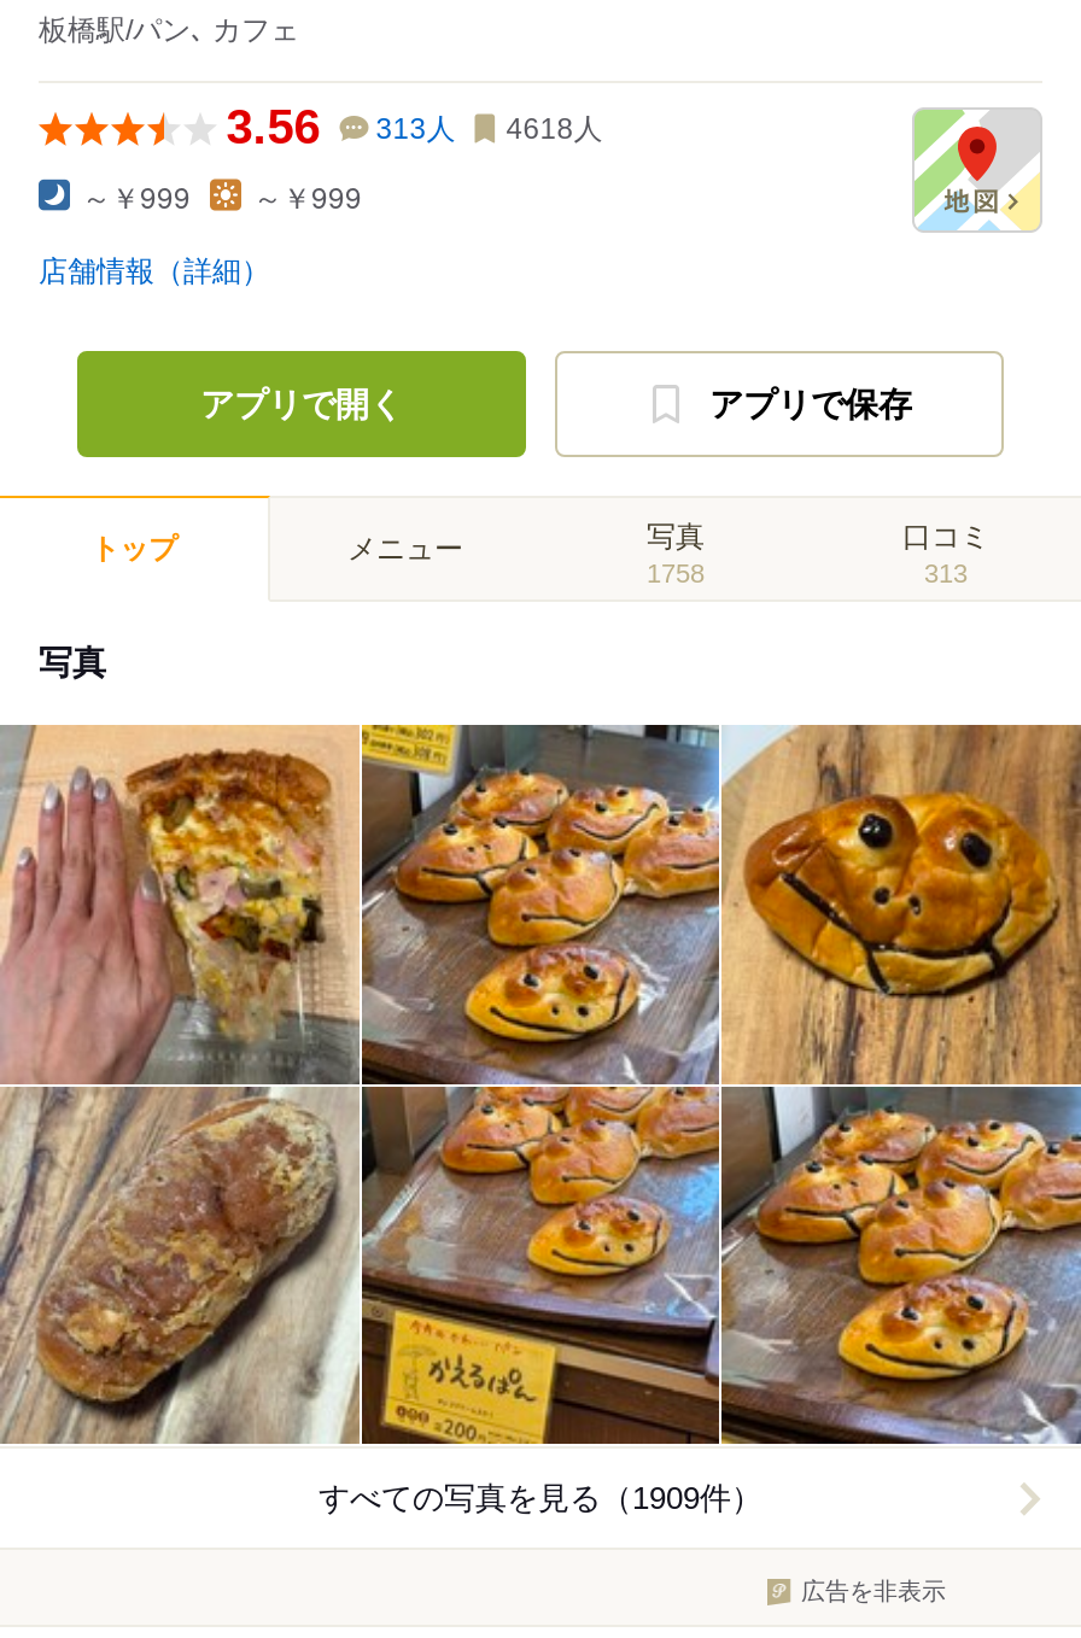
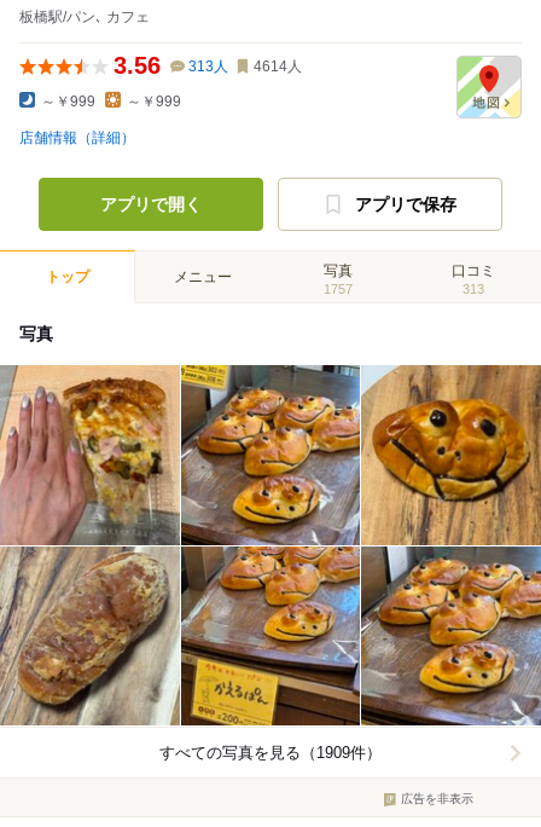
[226,100,603,153] 3.56 313人 4618人 -> [113,52,302,79] 3.56 313人 4614人
[647,558,705,587] 1758 -> [324,282,353,296] 1757

